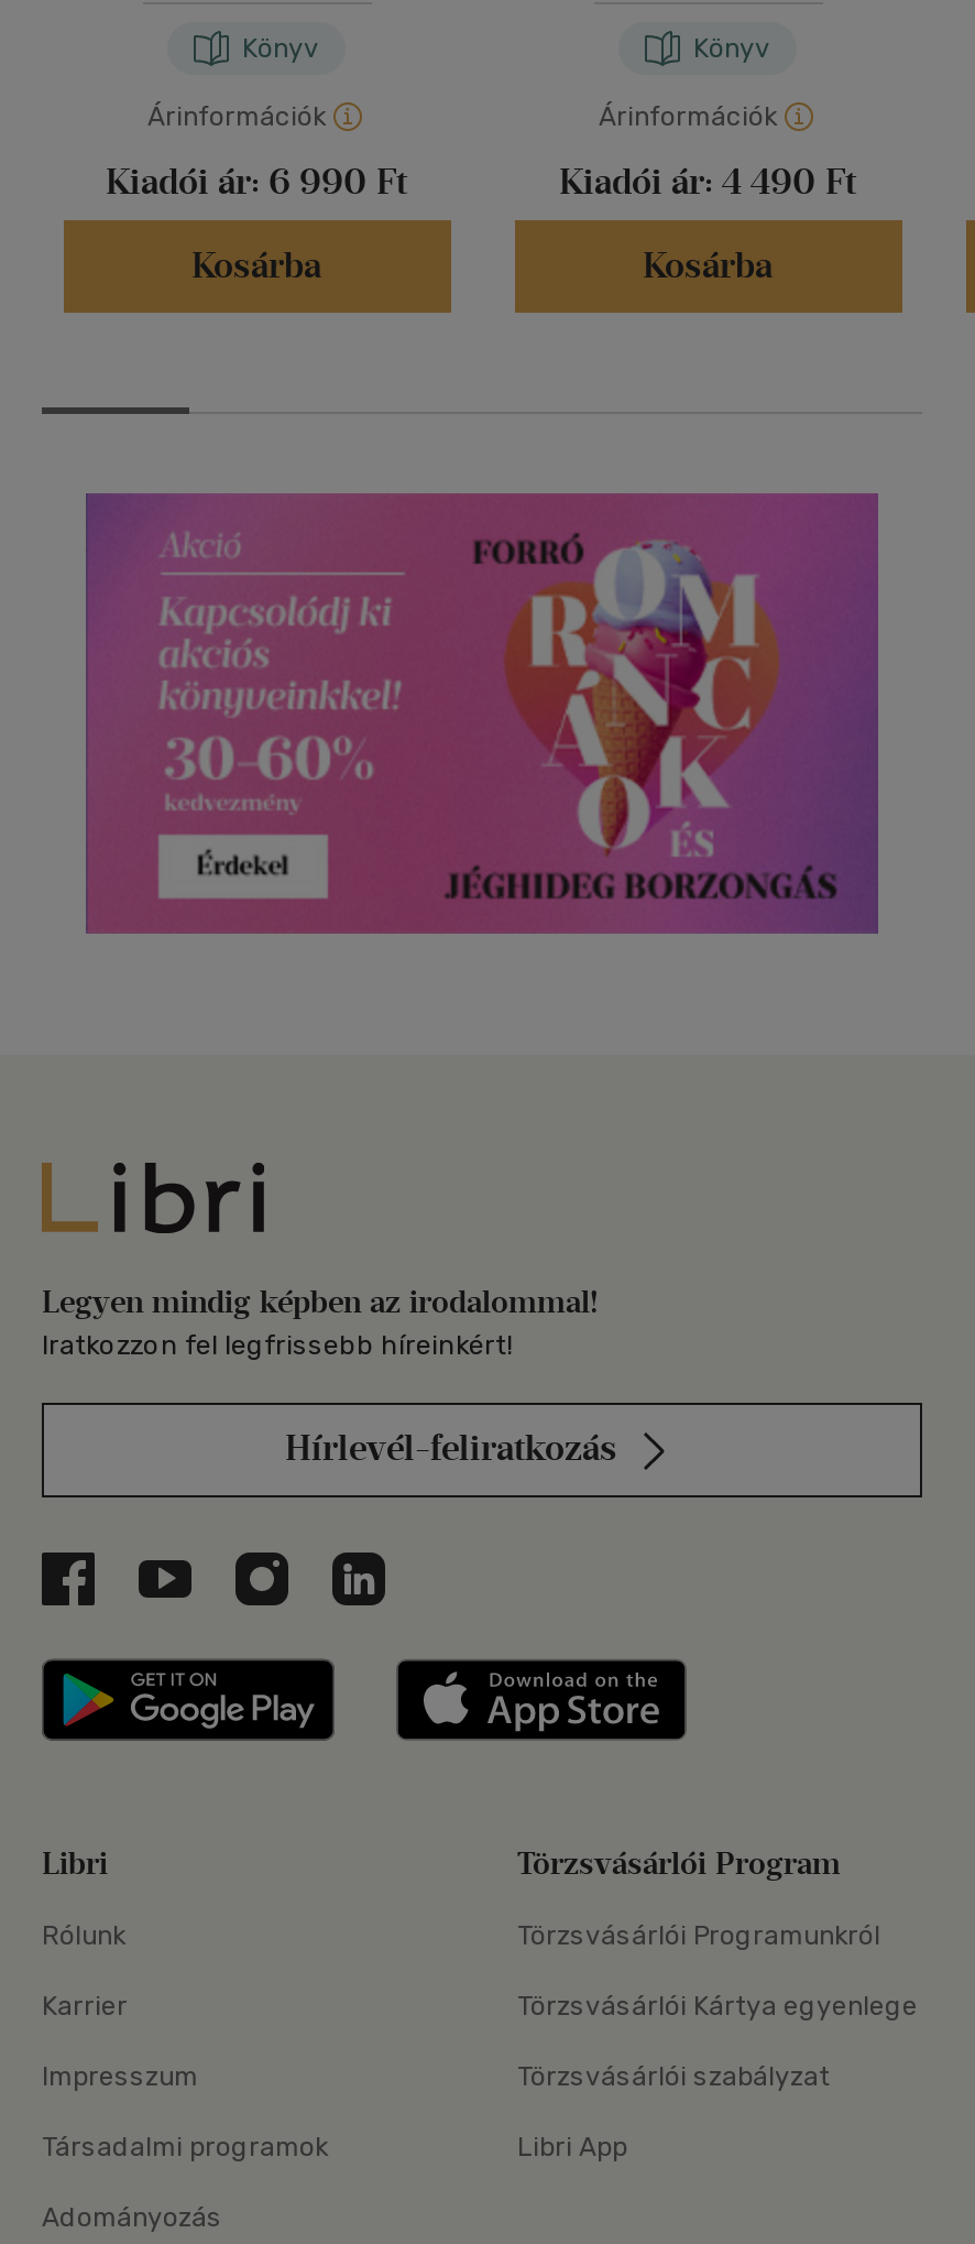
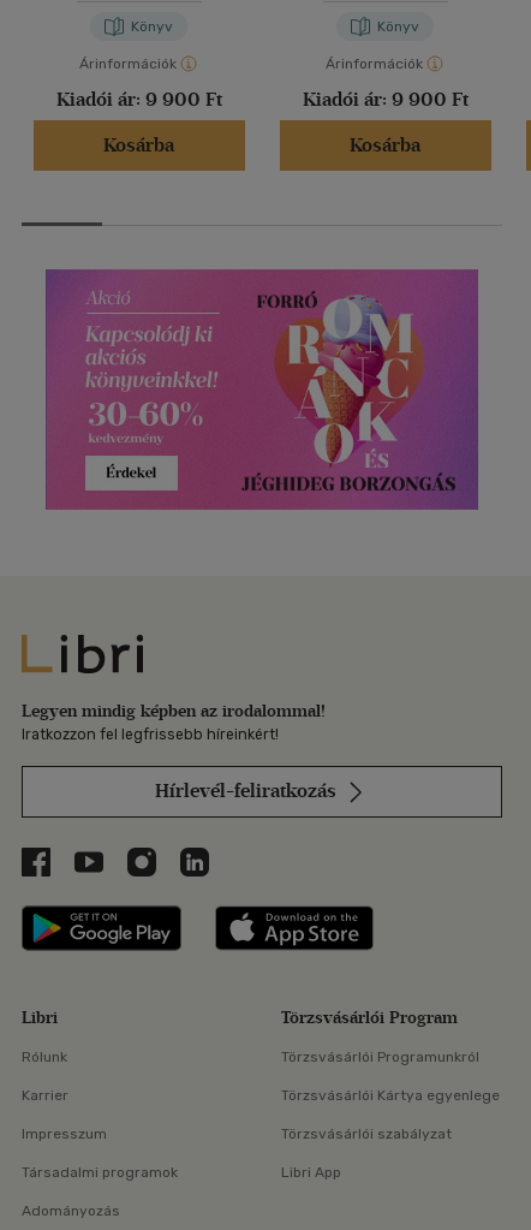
[106,161,407,203] Kiadói ár: 6 990 Ft -> [56,88,222,111] Kiadói ár: 9 900 Ft
[559,161,856,203] Kiadói ár: 4 490 Ft -> [302,88,468,111] Kiadói ár: 9 900 Ft

